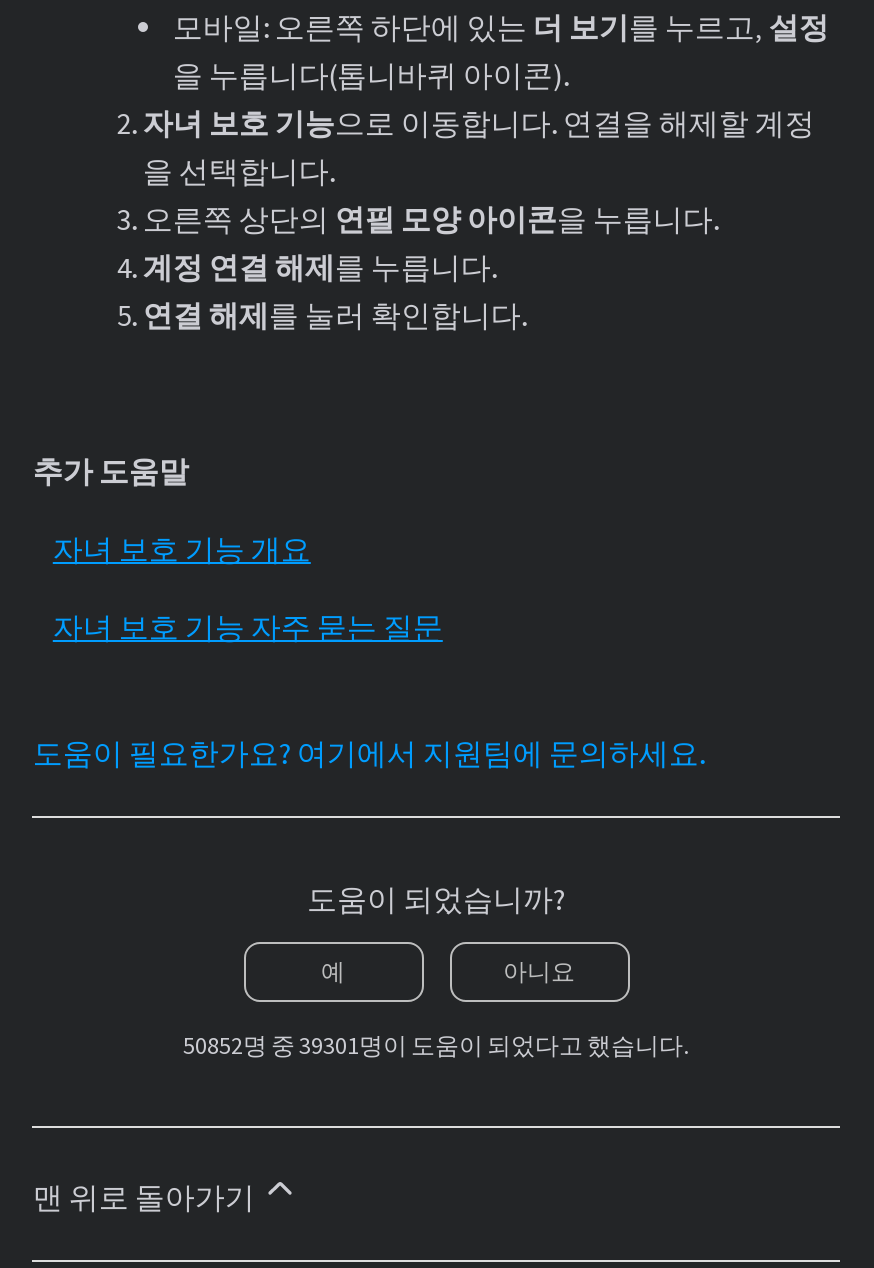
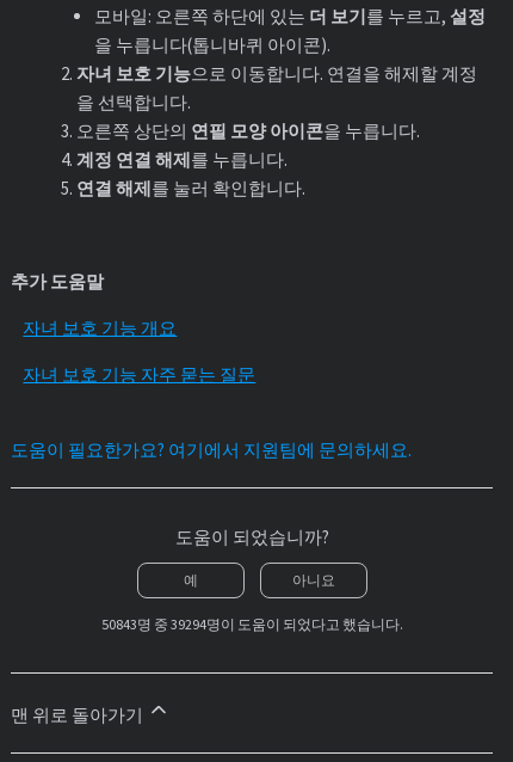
[183,1030,689,1060] 50852명 중 39301명이 도움이 되었다고 했습니다. -> [101,615,403,633] 50843명 중 39294명이 도움이 되었다고 했습니다.

